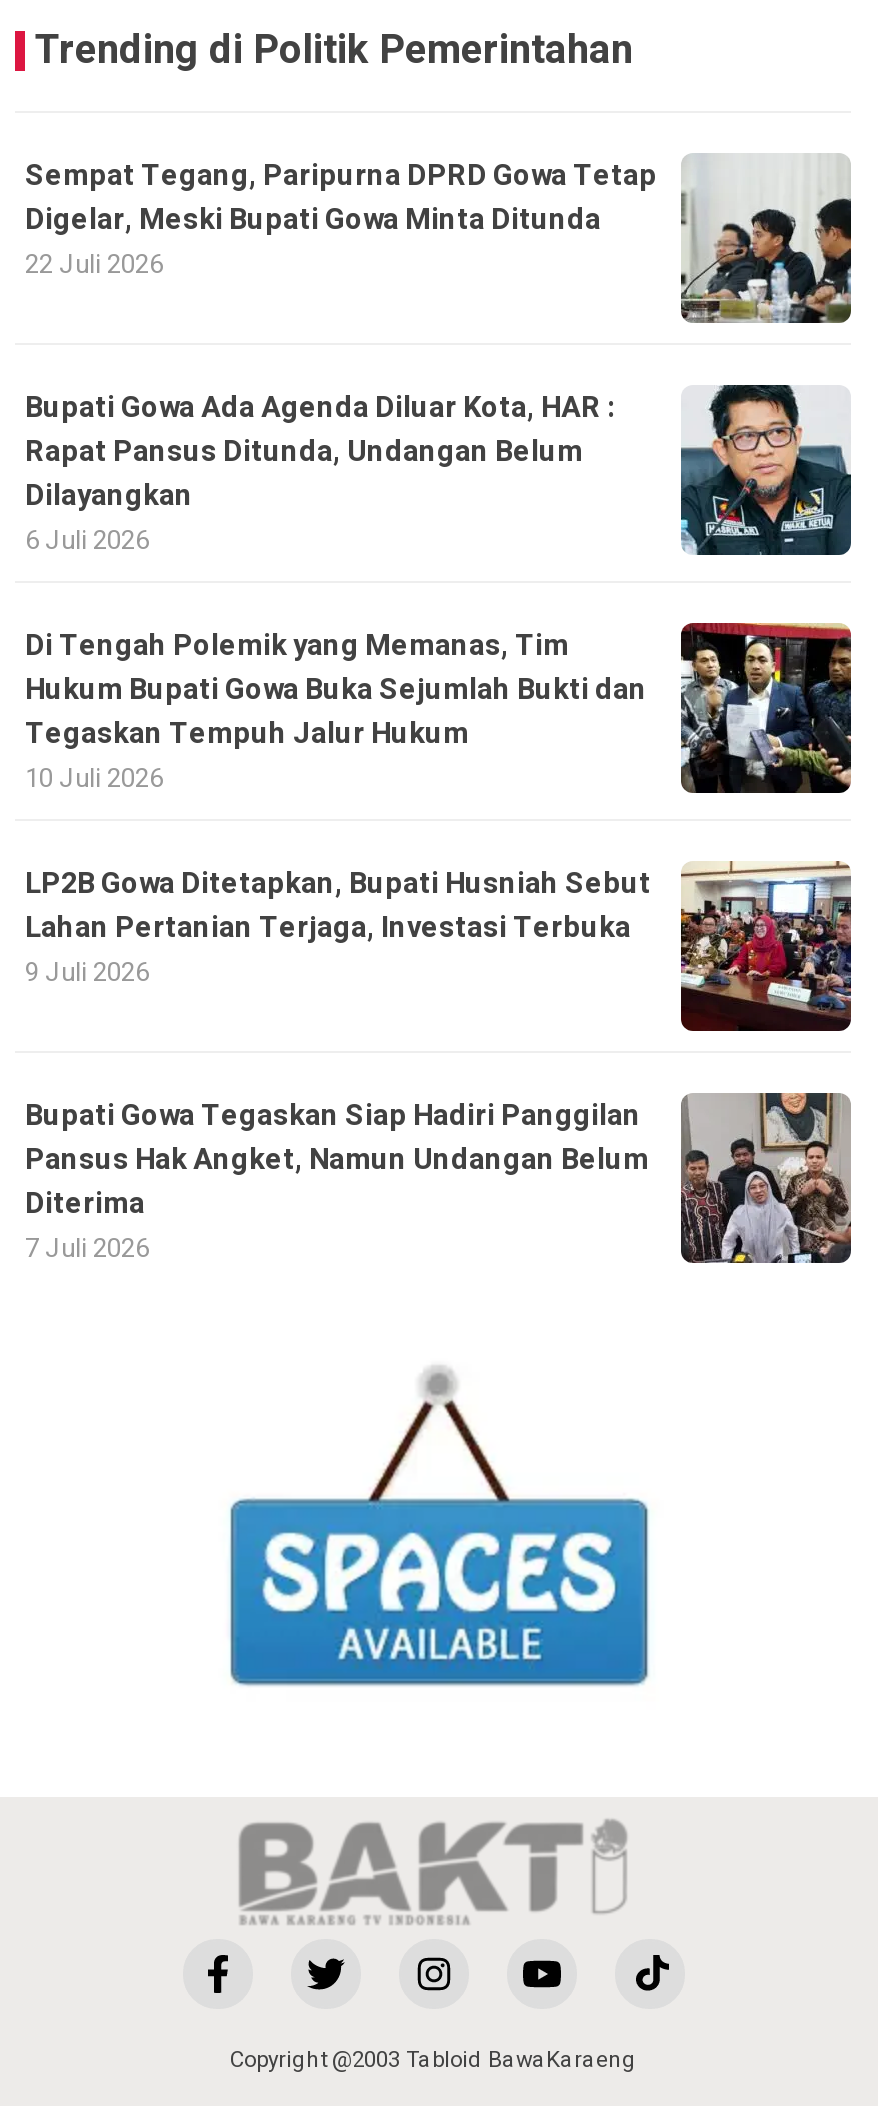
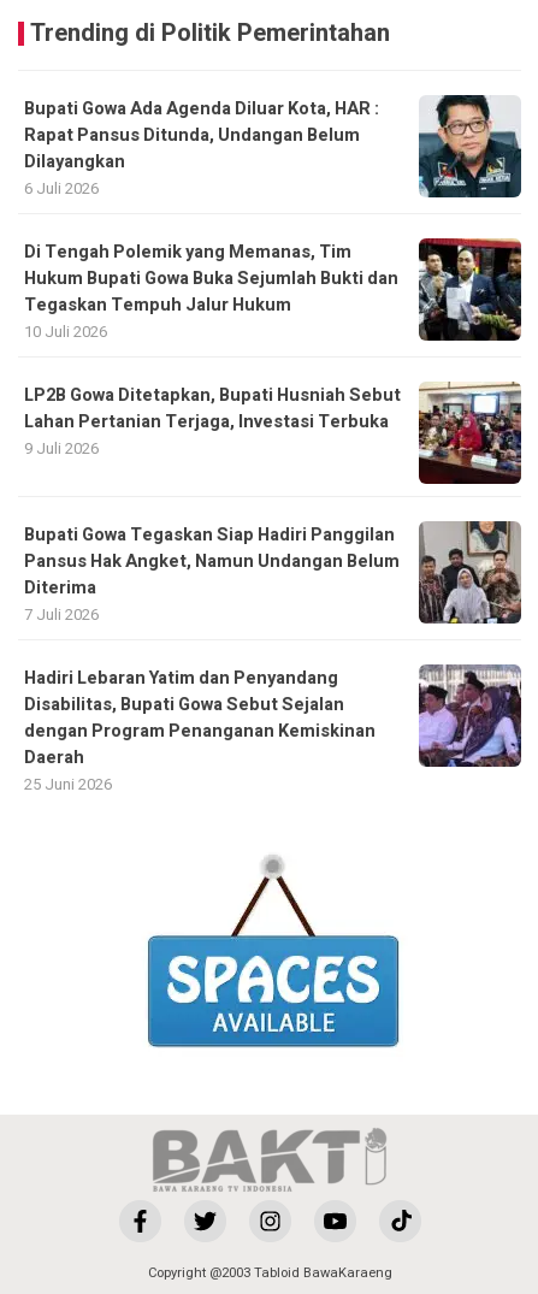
[25,155,853,325] [image] | Sempat Tegang, Paripurna DPRD Gowa Tetap | Digelar, Meski Bupati Gowa Minta Ditunda | 22 Juli 2026 -> none
moved [25,383,853,1267] -> [24,94,522,626]: [image] | Bupati Gowa Ada Agenda Diluar Kota, HAR : | Rapat Pansus Ditunda, Undangan Belum | ... | Diterima | 7 Juli 2026
none -> [24,663,522,796] [image] | Hadiri Lebaran Yatim dan Penyandang | Disabilitas, Bupati Gowa Sebut Sejalan | dengan Program Penanganan Kemiskinan | Daerah | 25 Juni 2026

